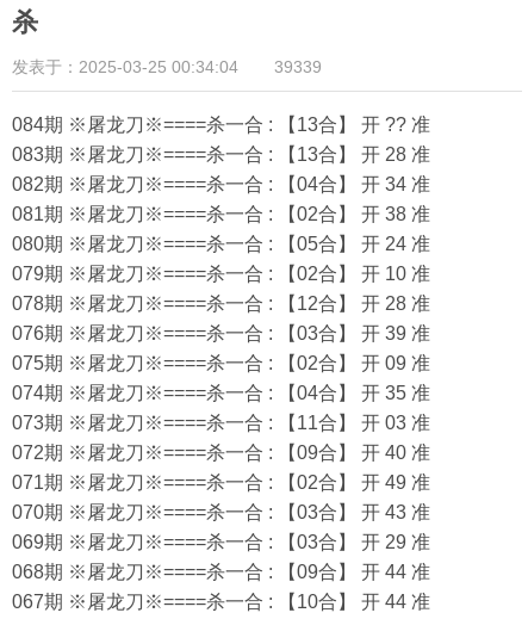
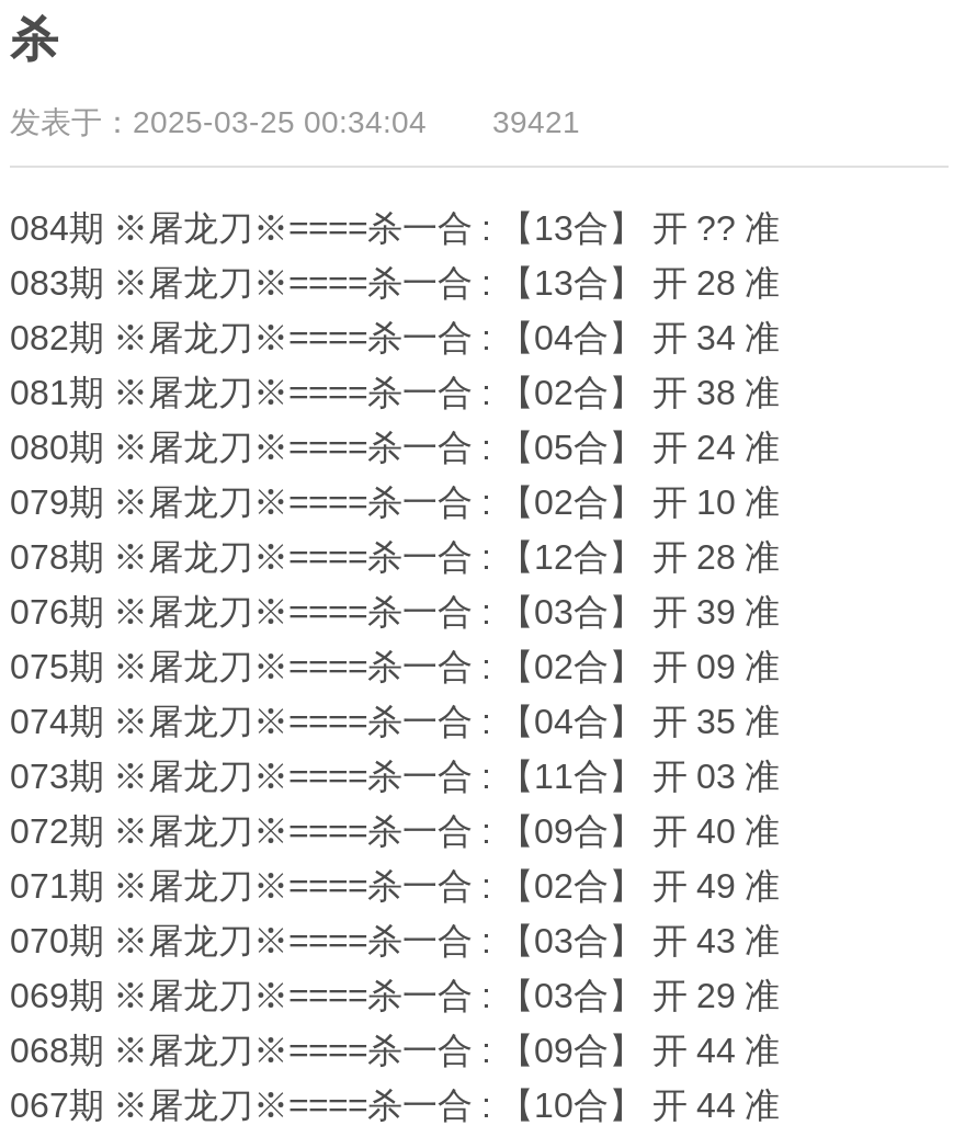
[12,57,322,76] 发表于：2025-03-25 00:34:04 39339 -> [10,104,580,139] 发表于：2025-03-25 00:34:04 39421

